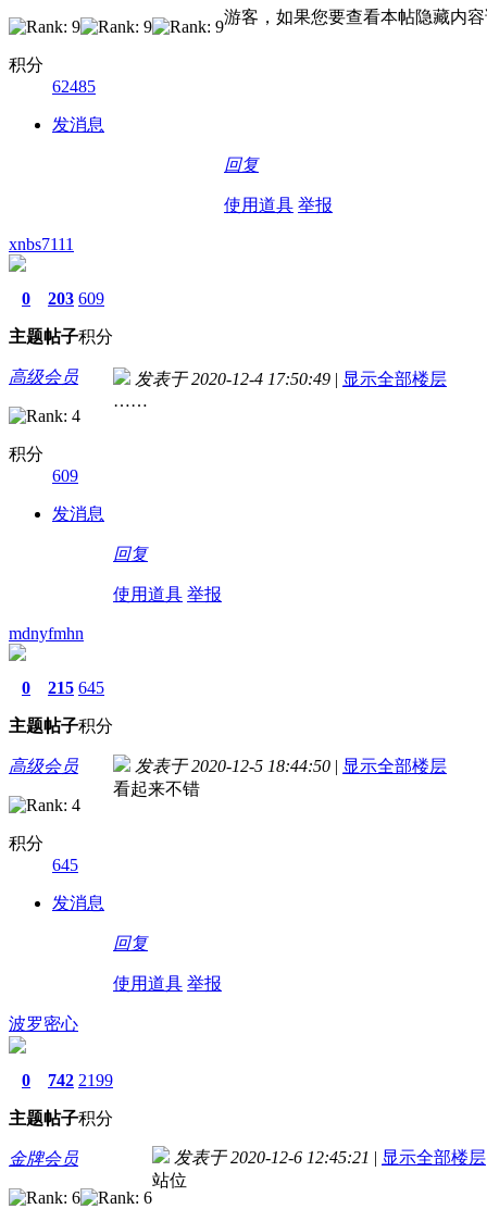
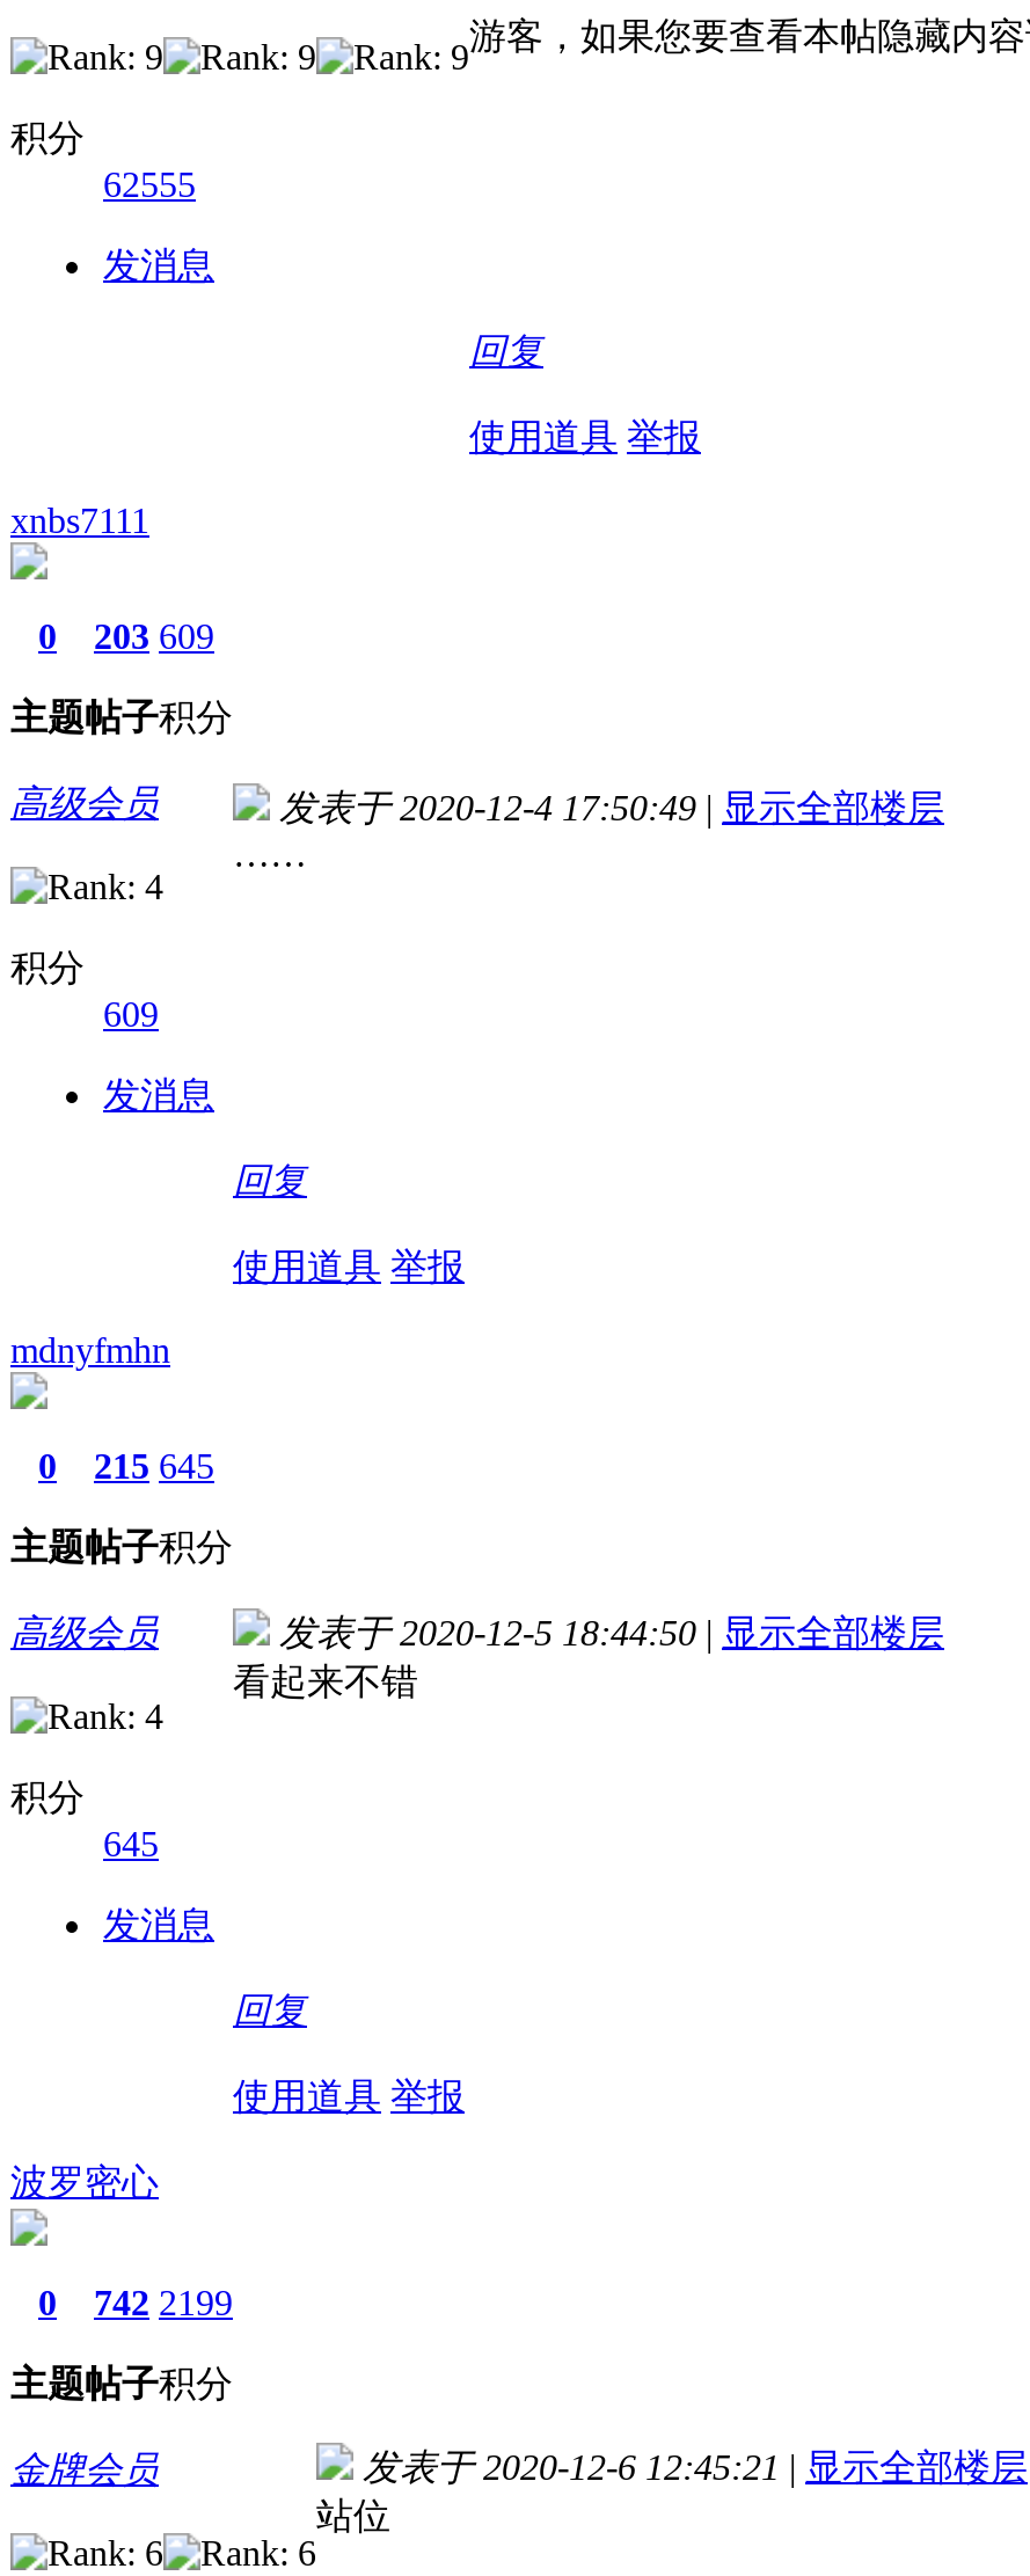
[52,77,96,96] 62485 -> [103,165,196,204] 62555

